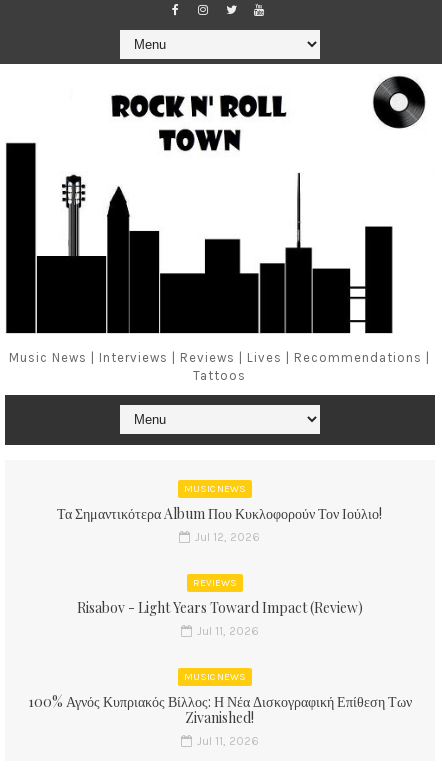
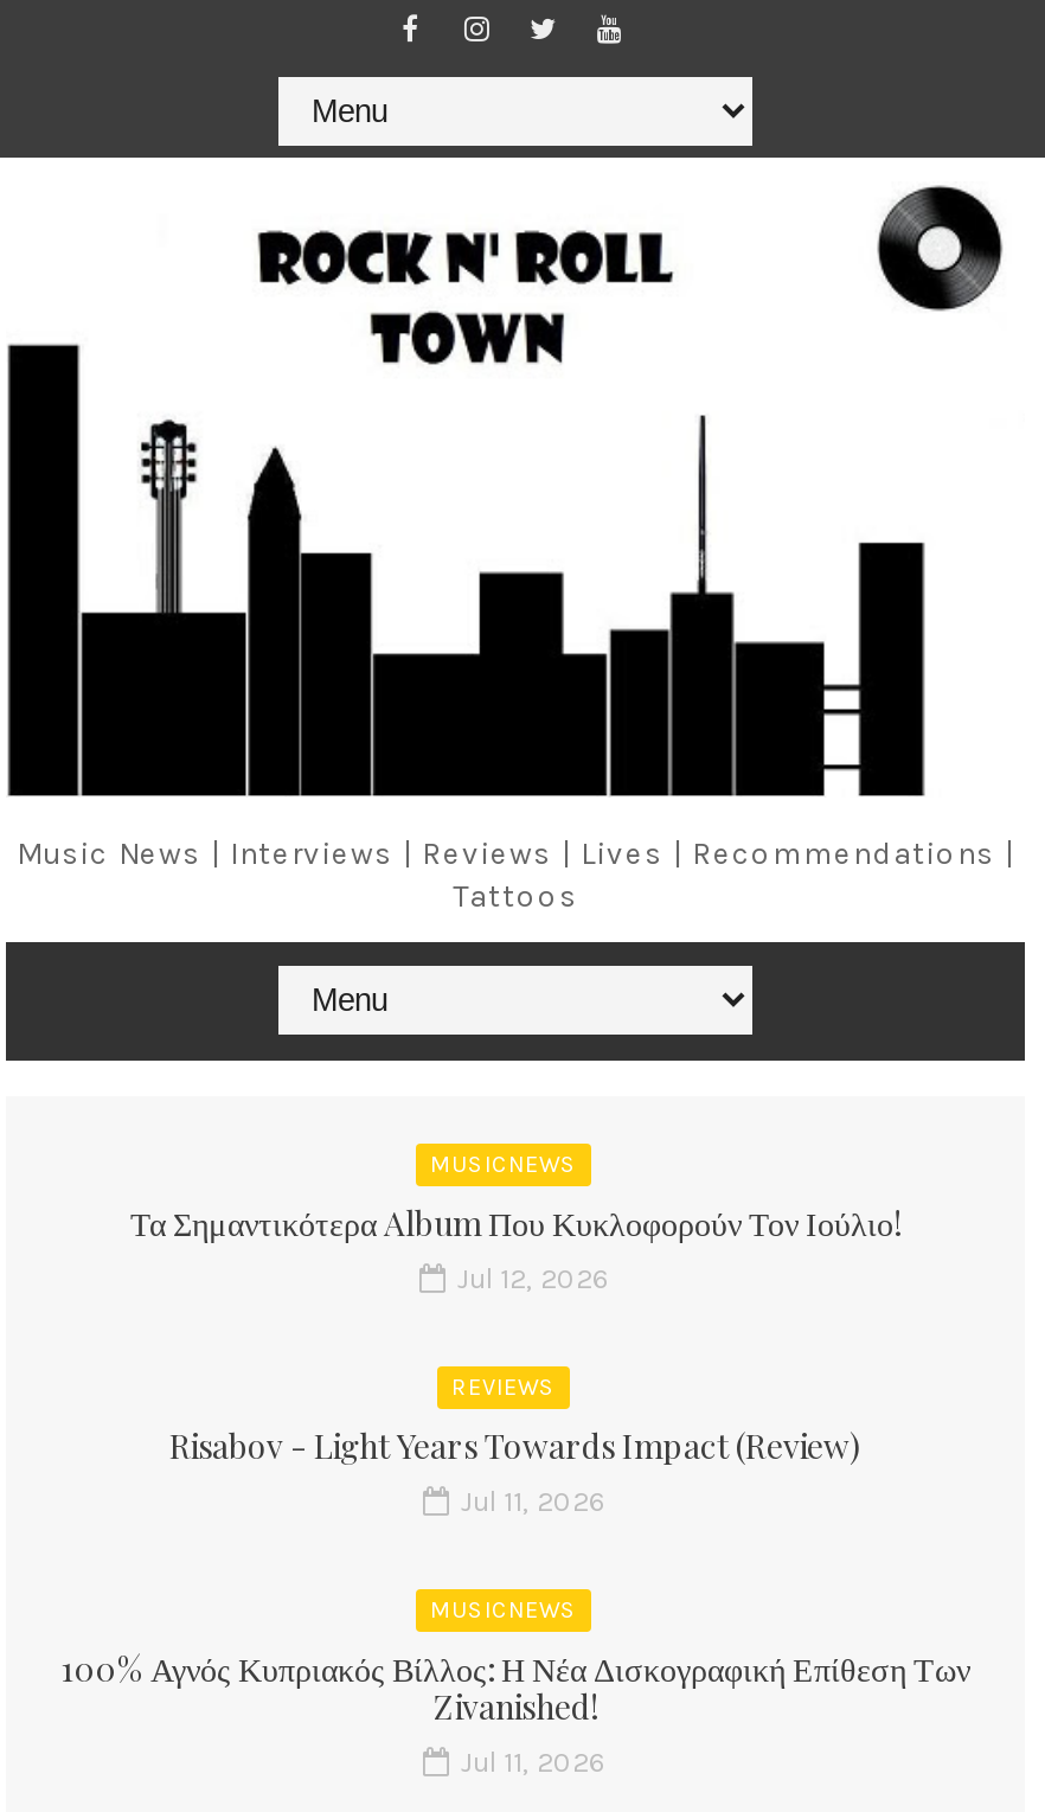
[77,598,363,617] Risabov - Light Years Toward Impact (Review) -> [169,1422,861,1467] Risabov - Light Years Towards Impact (Review)

